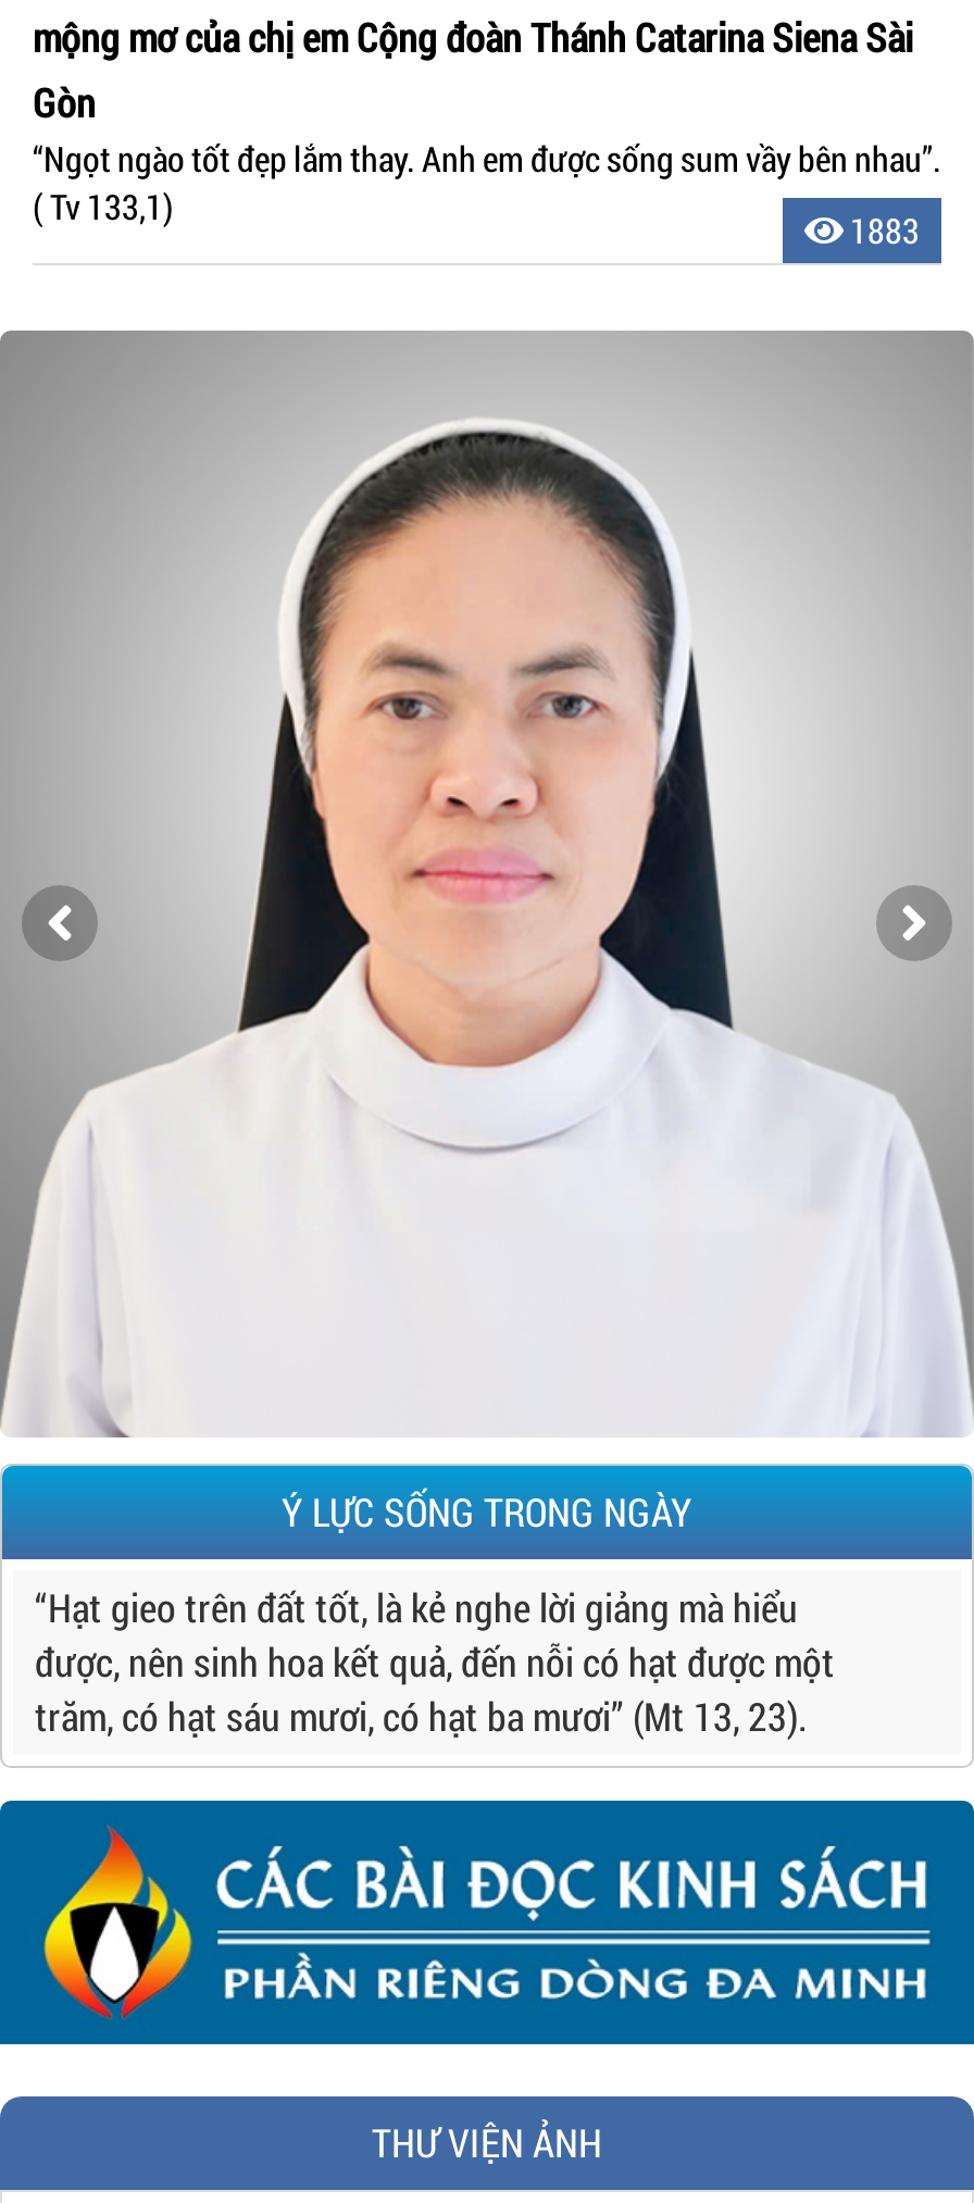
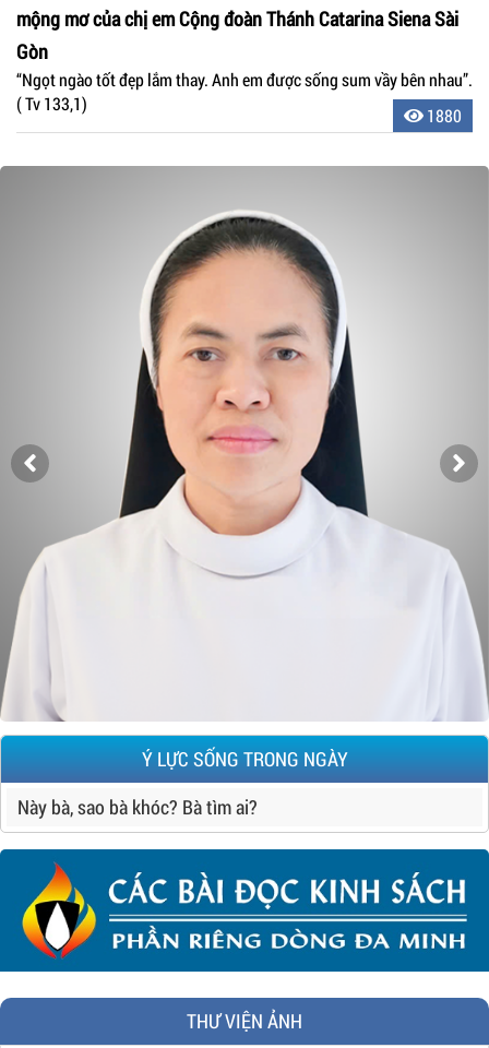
[844,207,920,252] 1883 -> [424,104,462,127] 1880
[35,1582,835,1743] “Hạt gieo trên đất tốt, là kẻ nghe lời giảng mà hiểu | được, nên sinh hoa kết quả, đến nỗi có hạt được một | trăm, có hạt sáu mươi, có hạt ba mươi” (Mt 13, 23). -> [17,794,258,820] Này bà, sao bà khóc? Bà tìm ai?

